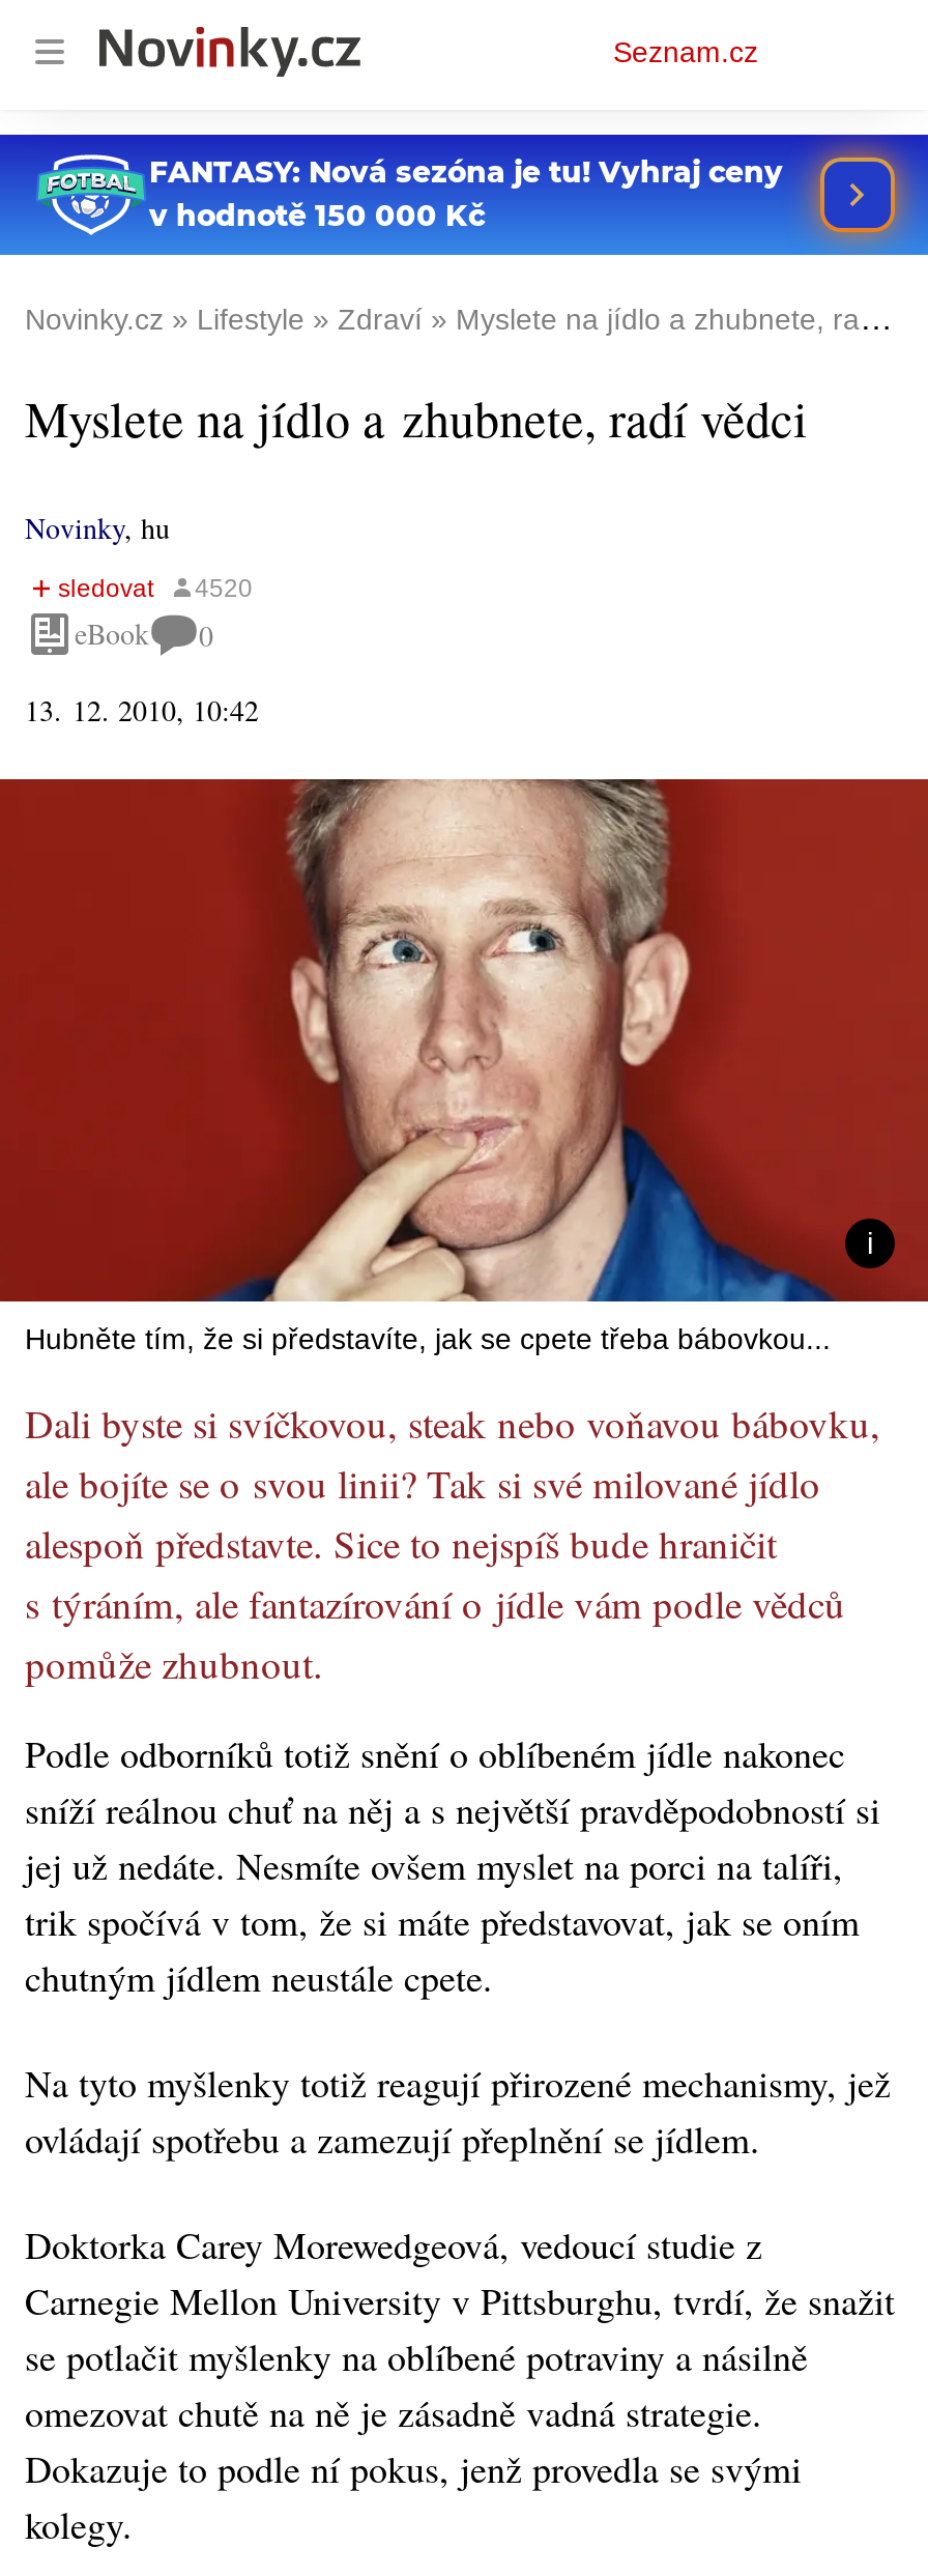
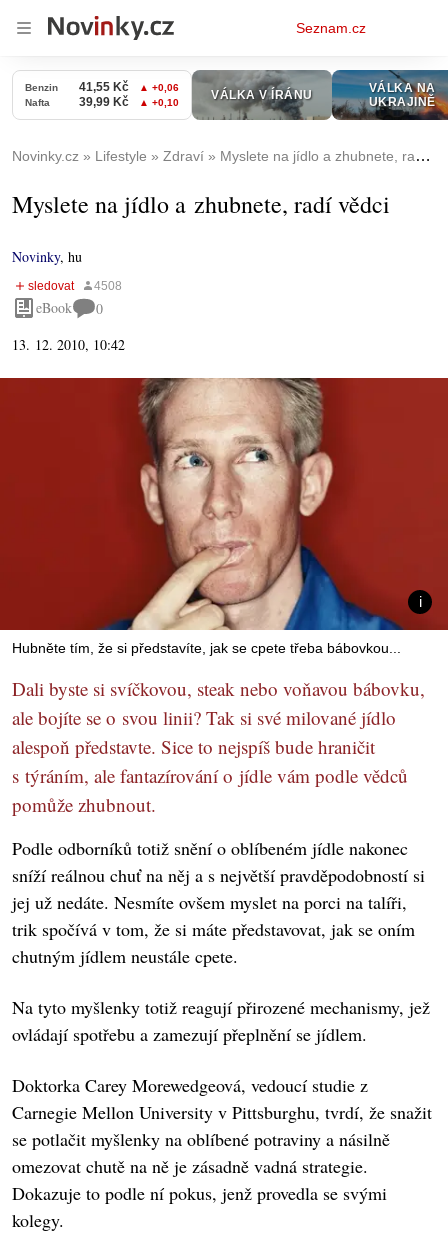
[6,133,922,257] [image] -> [3,68,445,125] [image]

